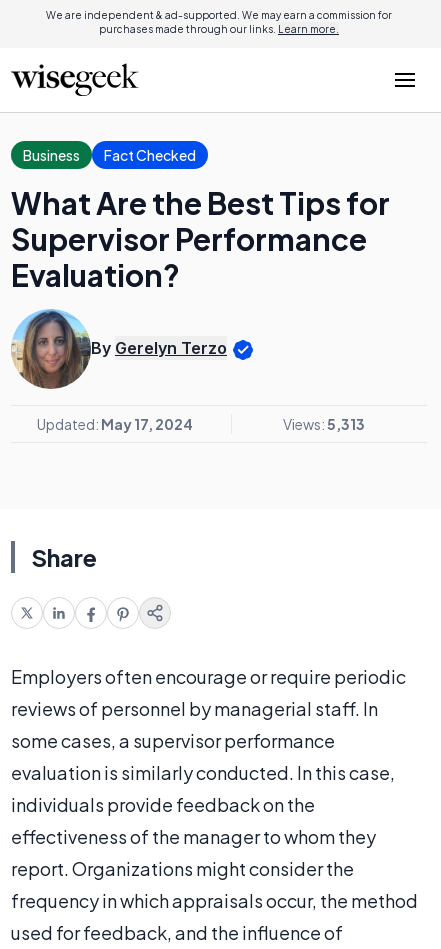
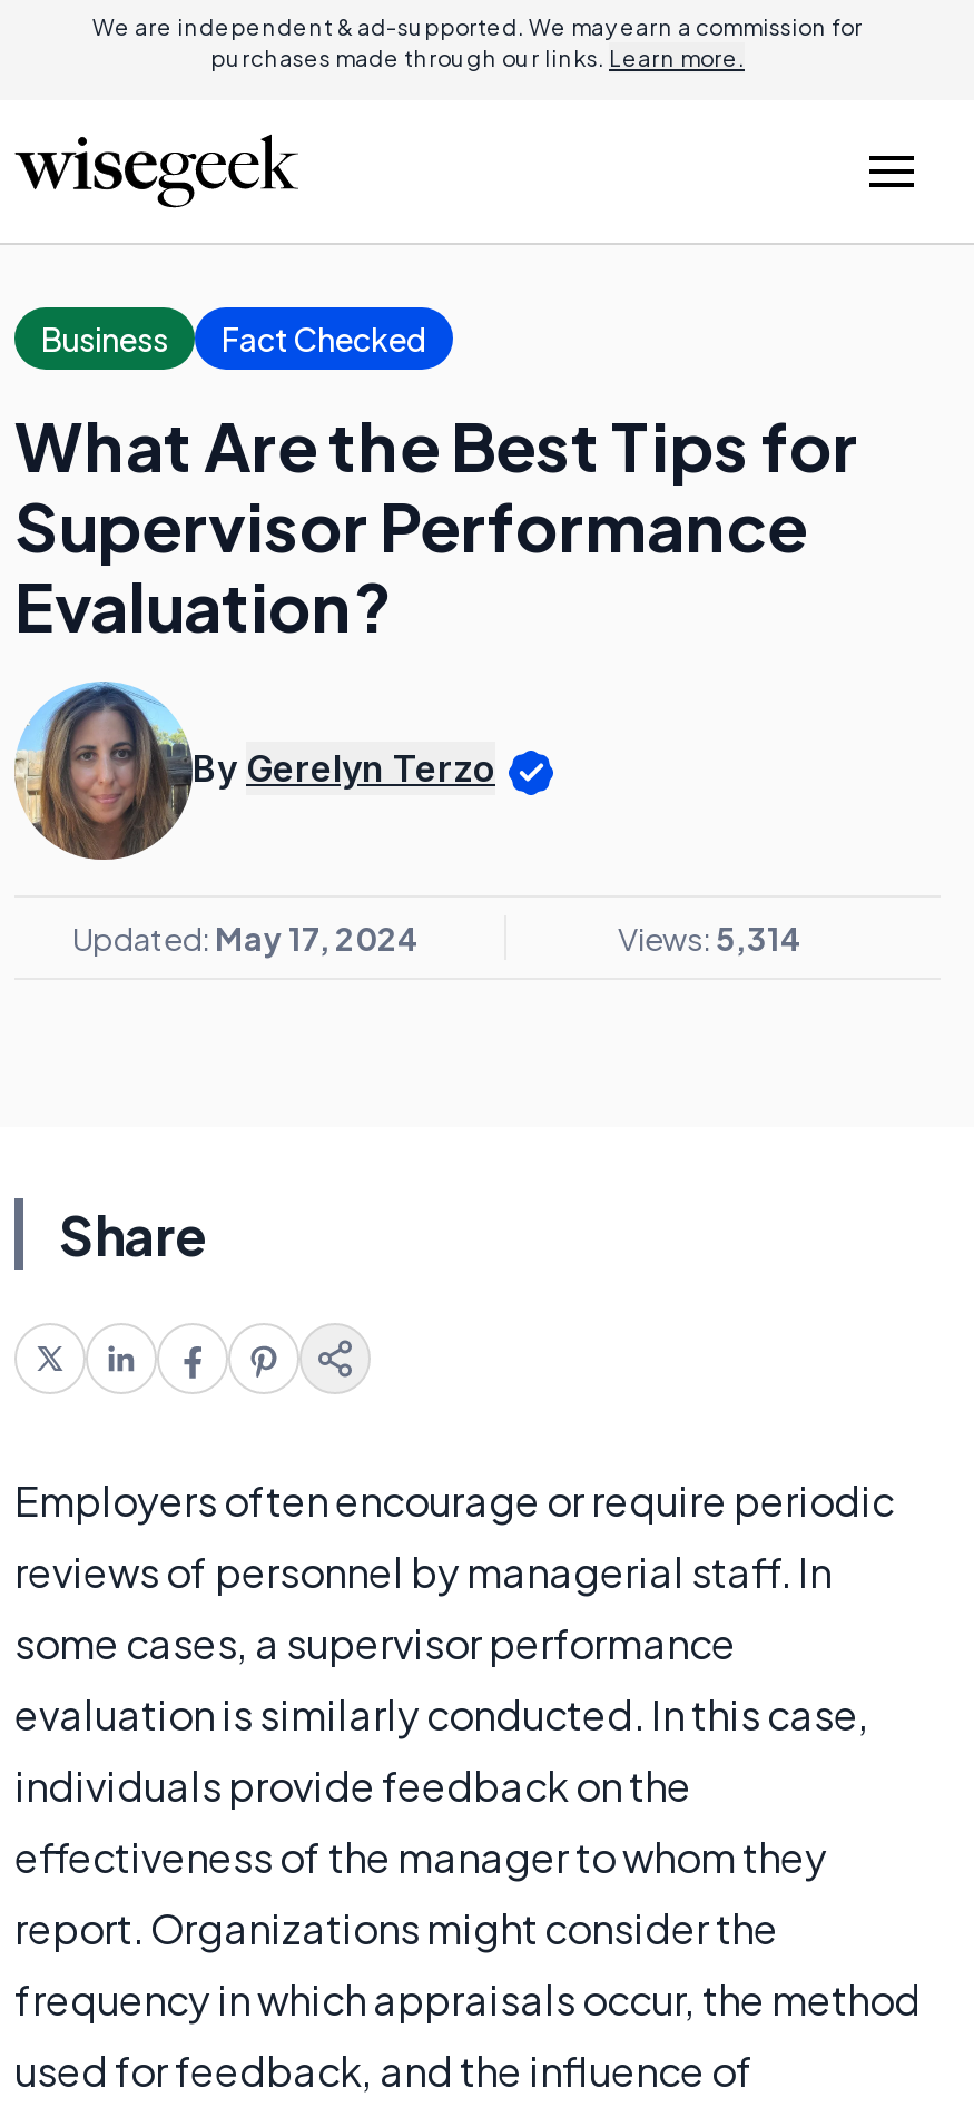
[282,415,364,433] Views: 5,313 -> [618,918,803,958] Views: 5,314

